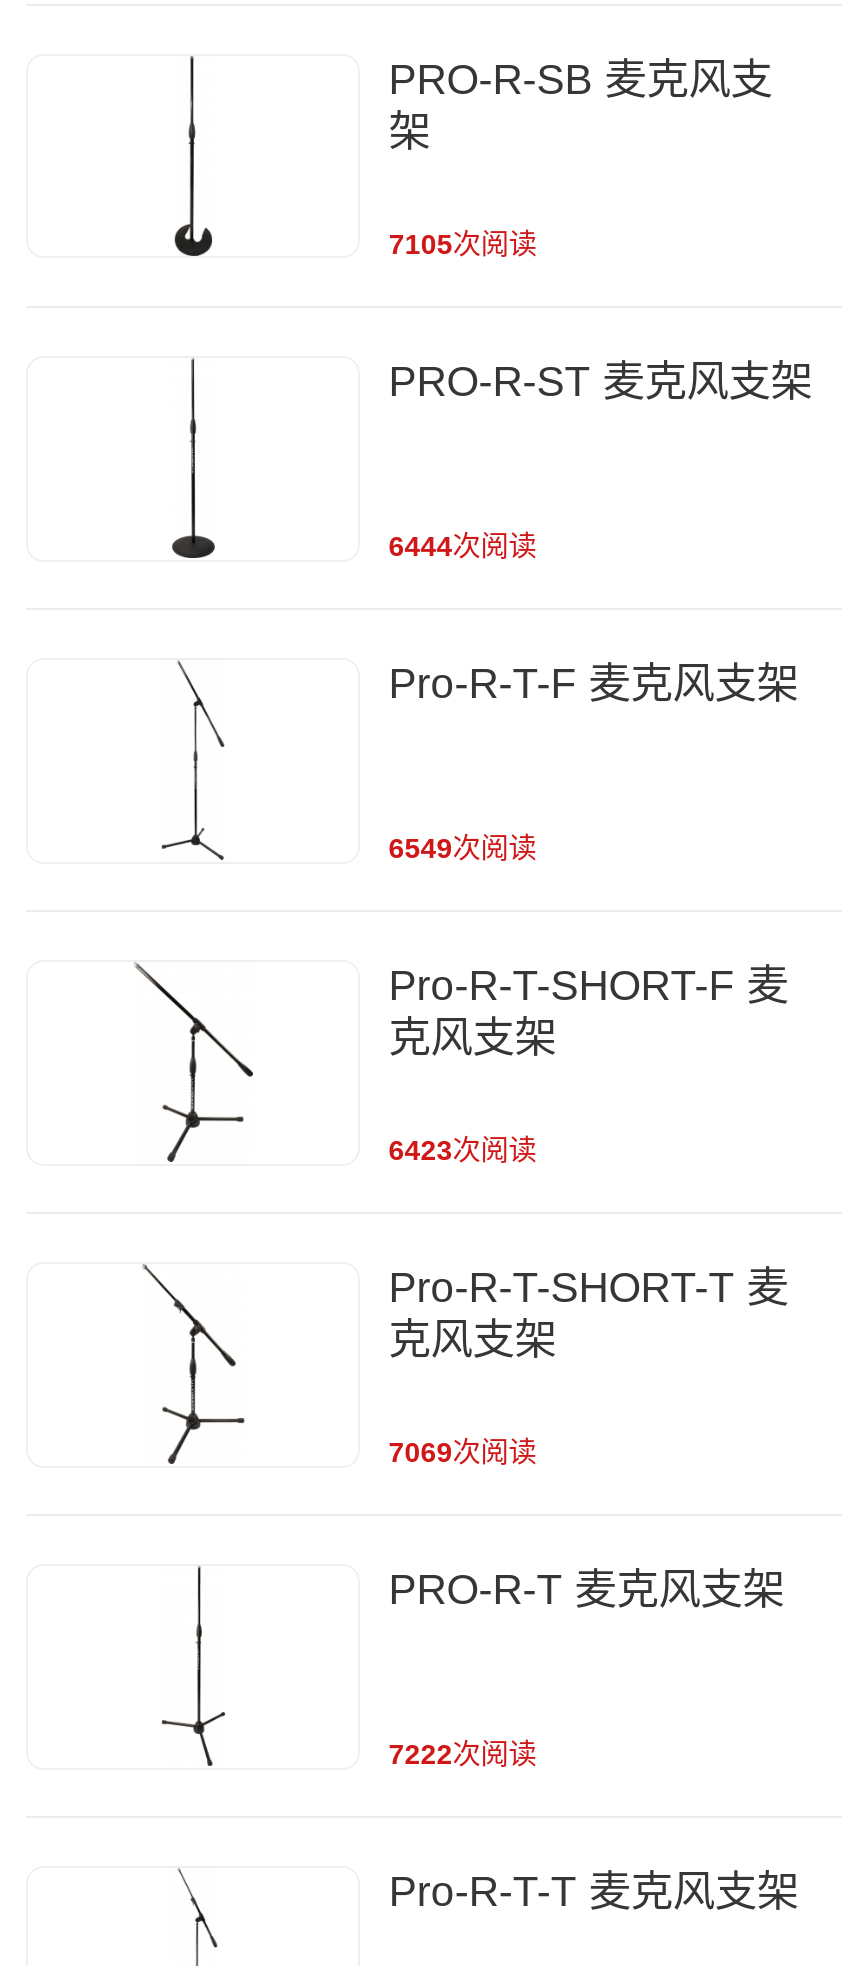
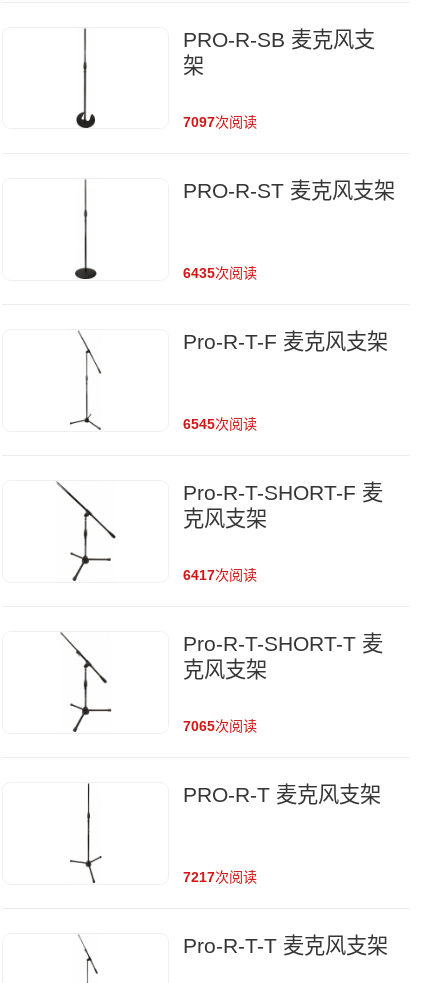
[389,228,537,260] 7105次阅读 -> [183,114,257,130] 7097次阅读
[389,530,537,562] 6444次阅读 -> [183,265,257,281] 6435次阅读
[389,832,537,864] 6549次阅读 -> [183,416,257,432] 6545次阅读
[389,1134,537,1166] 6423次阅读 -> [183,567,257,583] 6417次阅读
[389,1436,537,1468] 7069次阅读 -> [183,718,257,734] 7065次阅读
[389,1738,537,1770] 7222次阅读 -> [183,869,257,885] 7217次阅读

